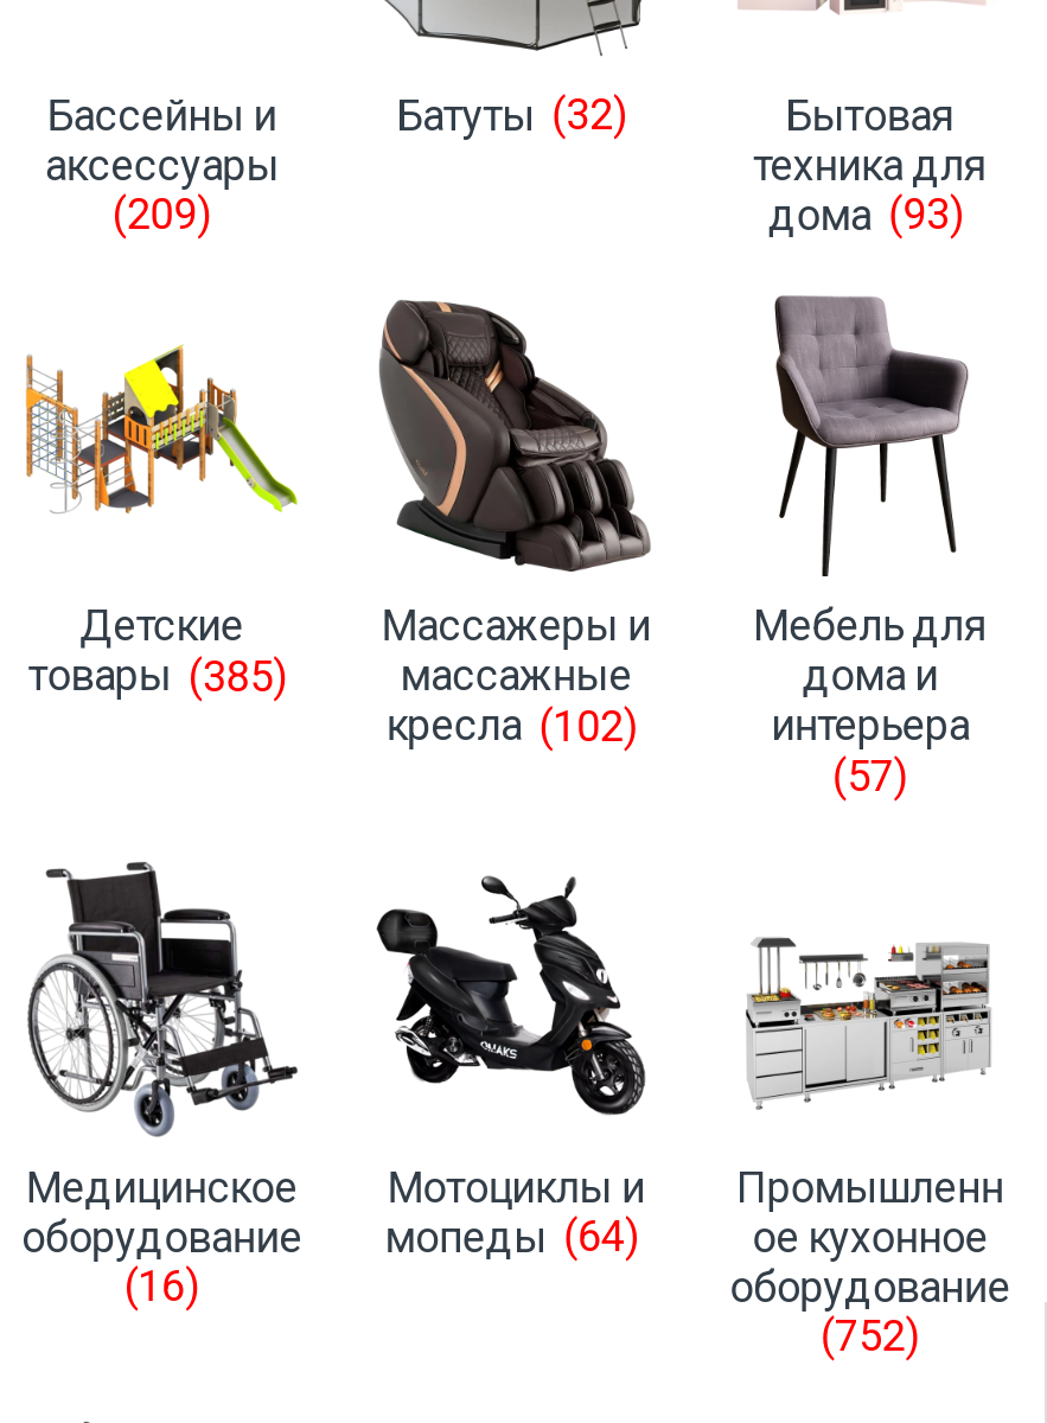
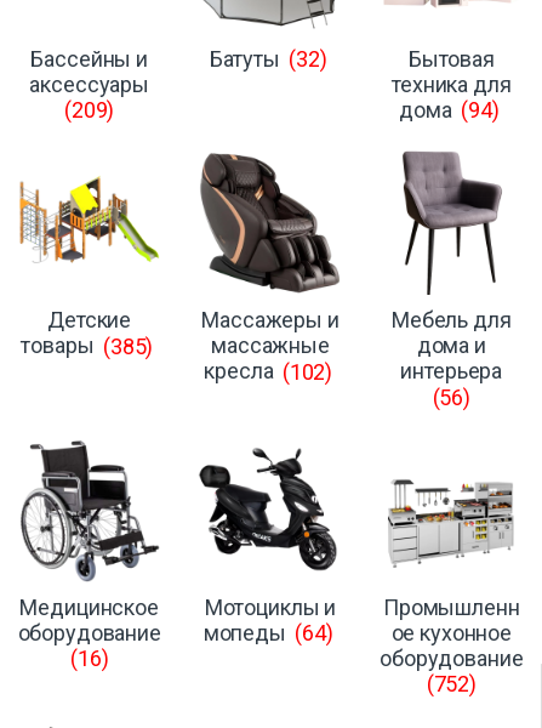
[768,190,963,240] дома (93) -> [399,97,499,123] дома (94)
[833,750,907,800] (57) -> [432,384,470,409] (56)

